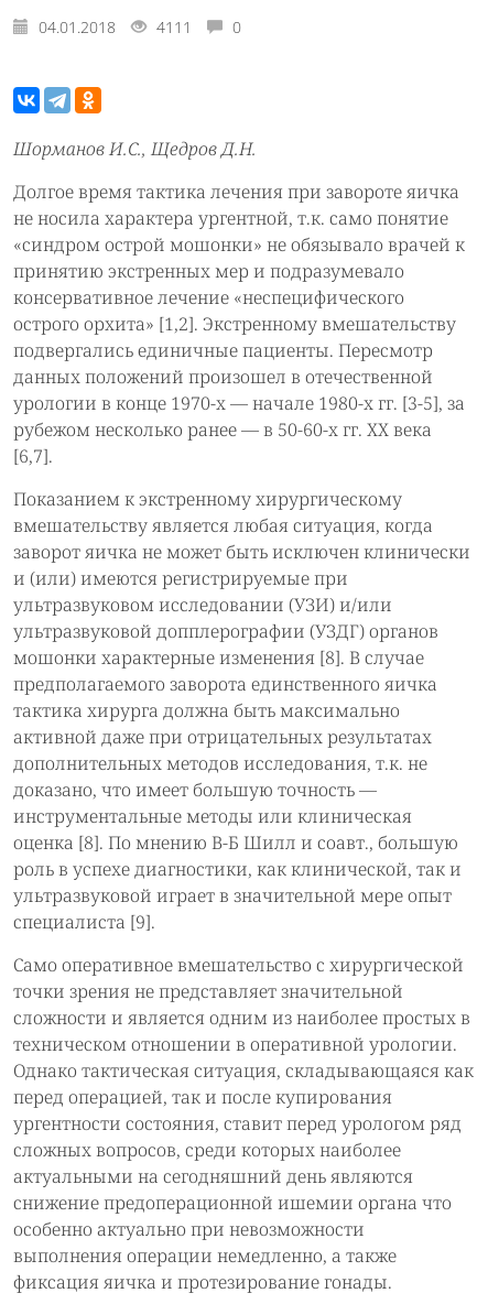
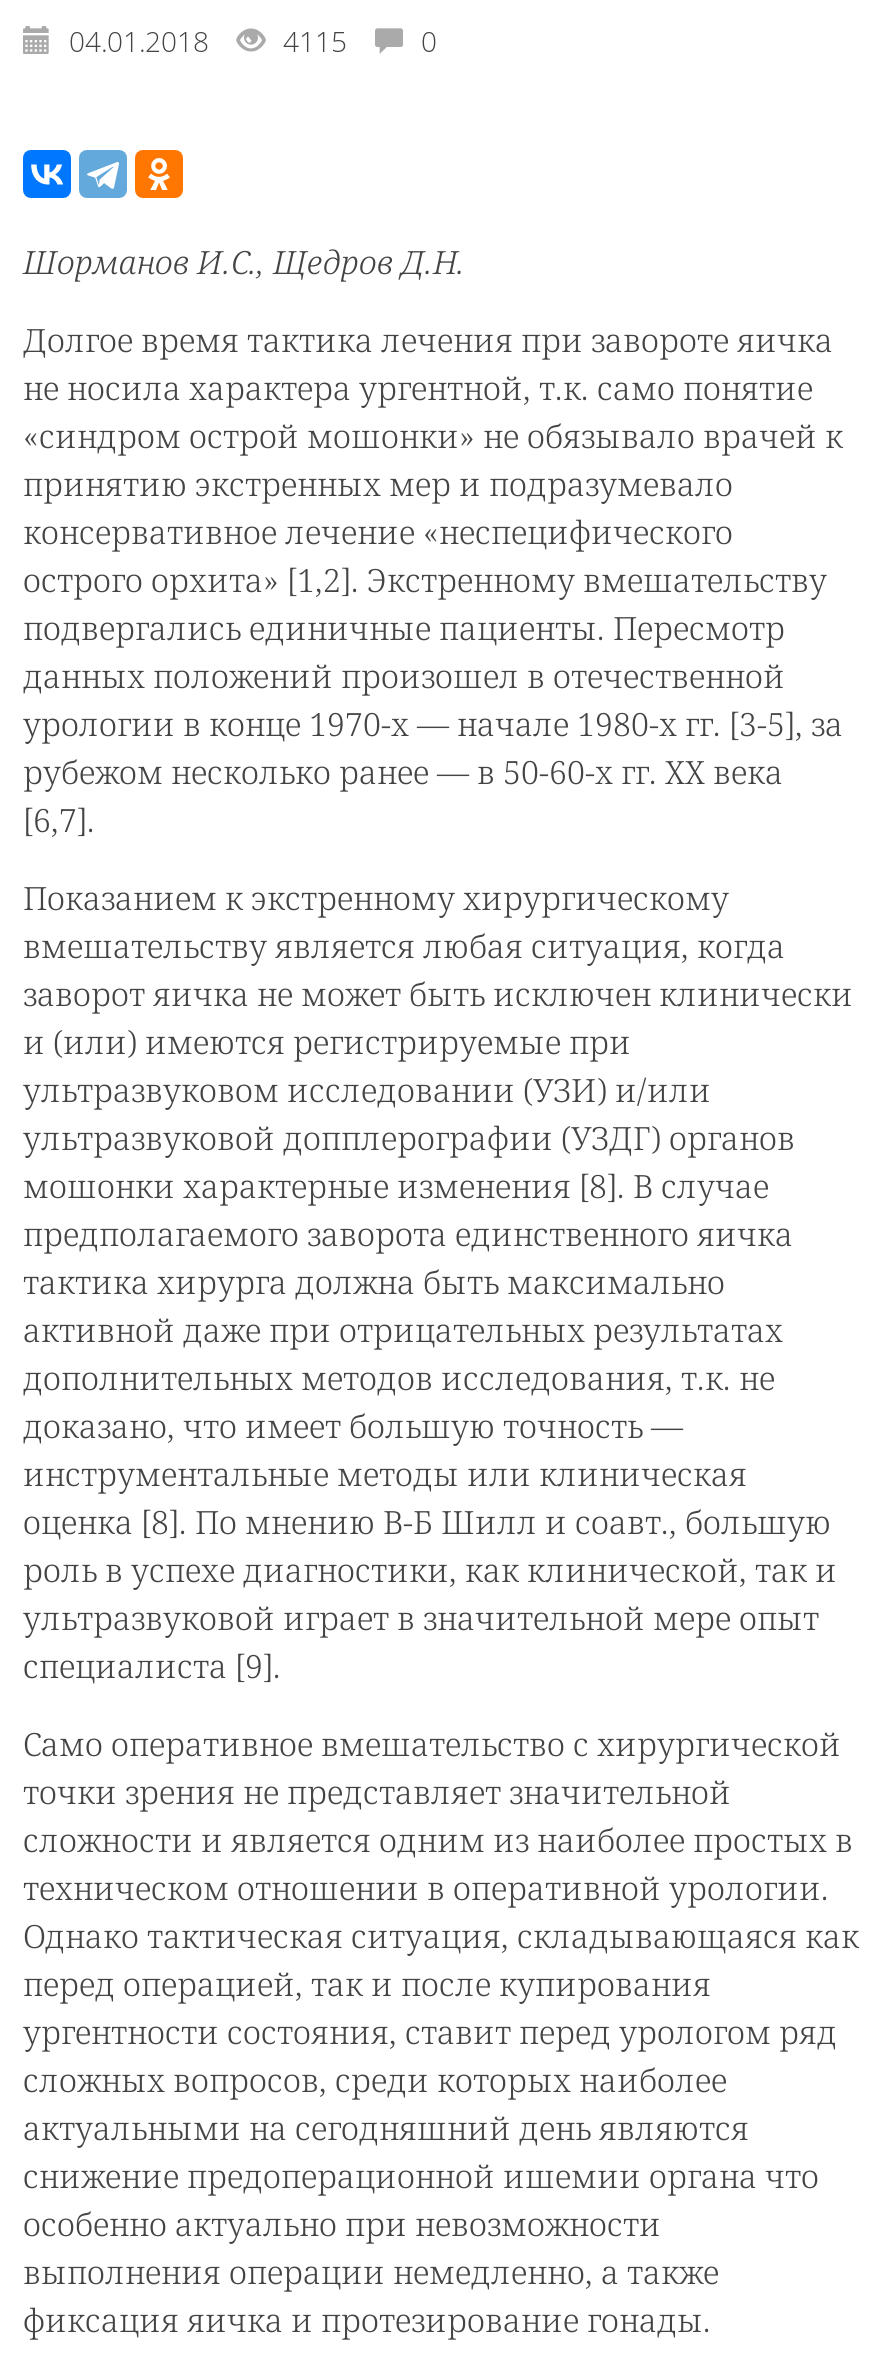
[34,17,241,37] 04.01.2018 4111 0 -> [61,22,437,60] 04.01.2018 4115 0

